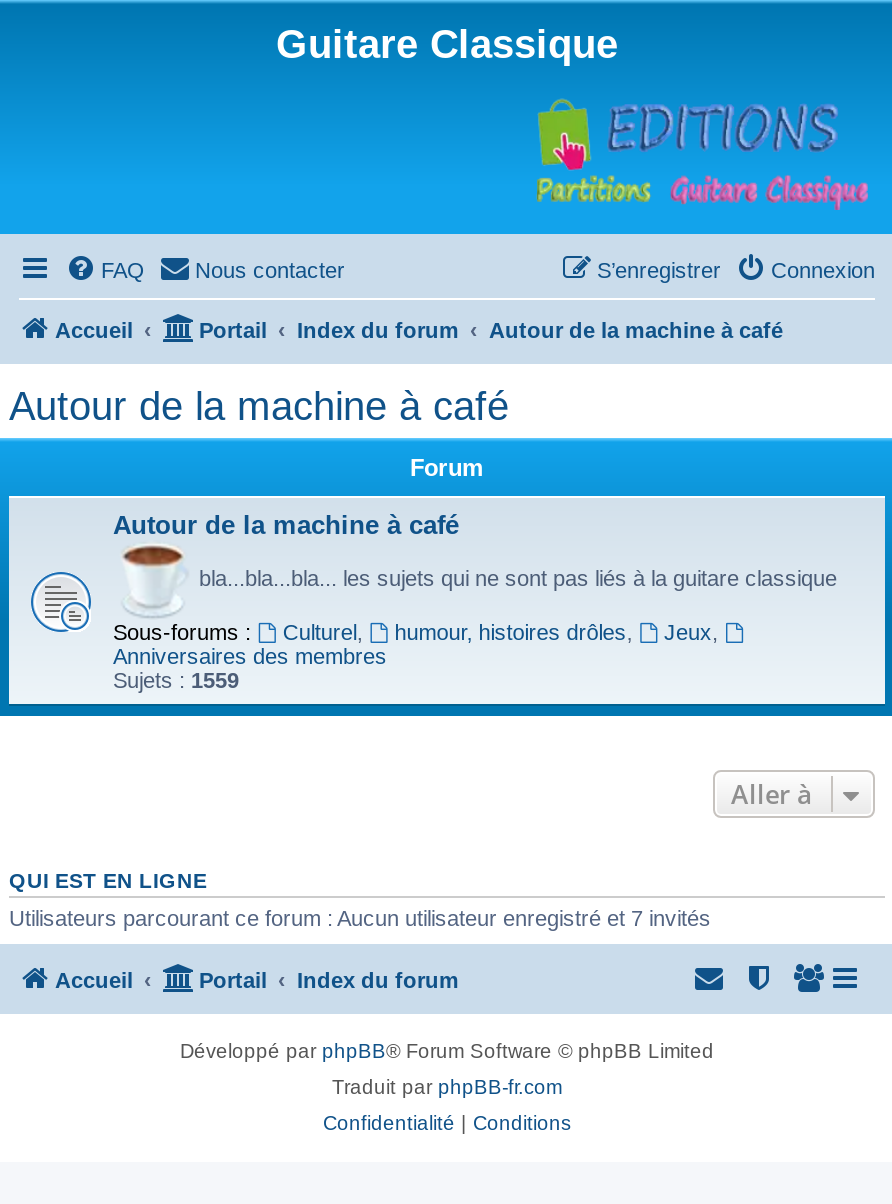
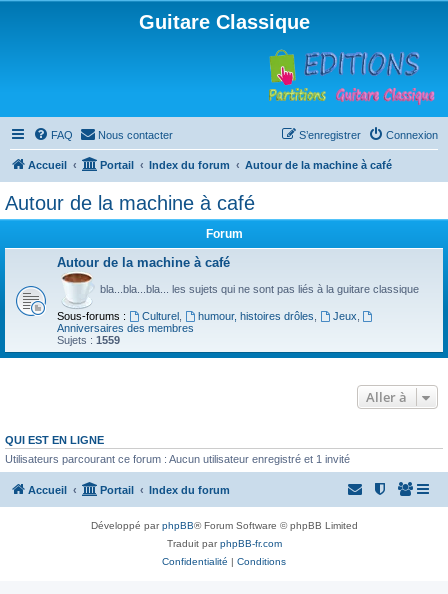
[9,906,711,930] Utilisateurs parcourant ce forum : Aucun utilisateur enregistré et 7 invités -> [5,453,350,465] Utilisateurs parcourant ce forum : Aucun utilisateur enregistré et 1 invité

